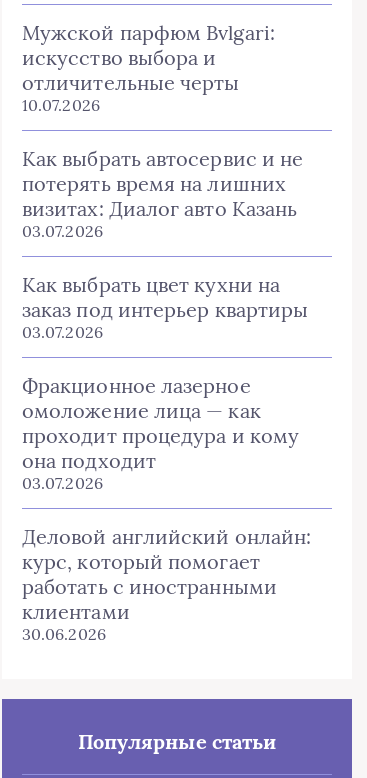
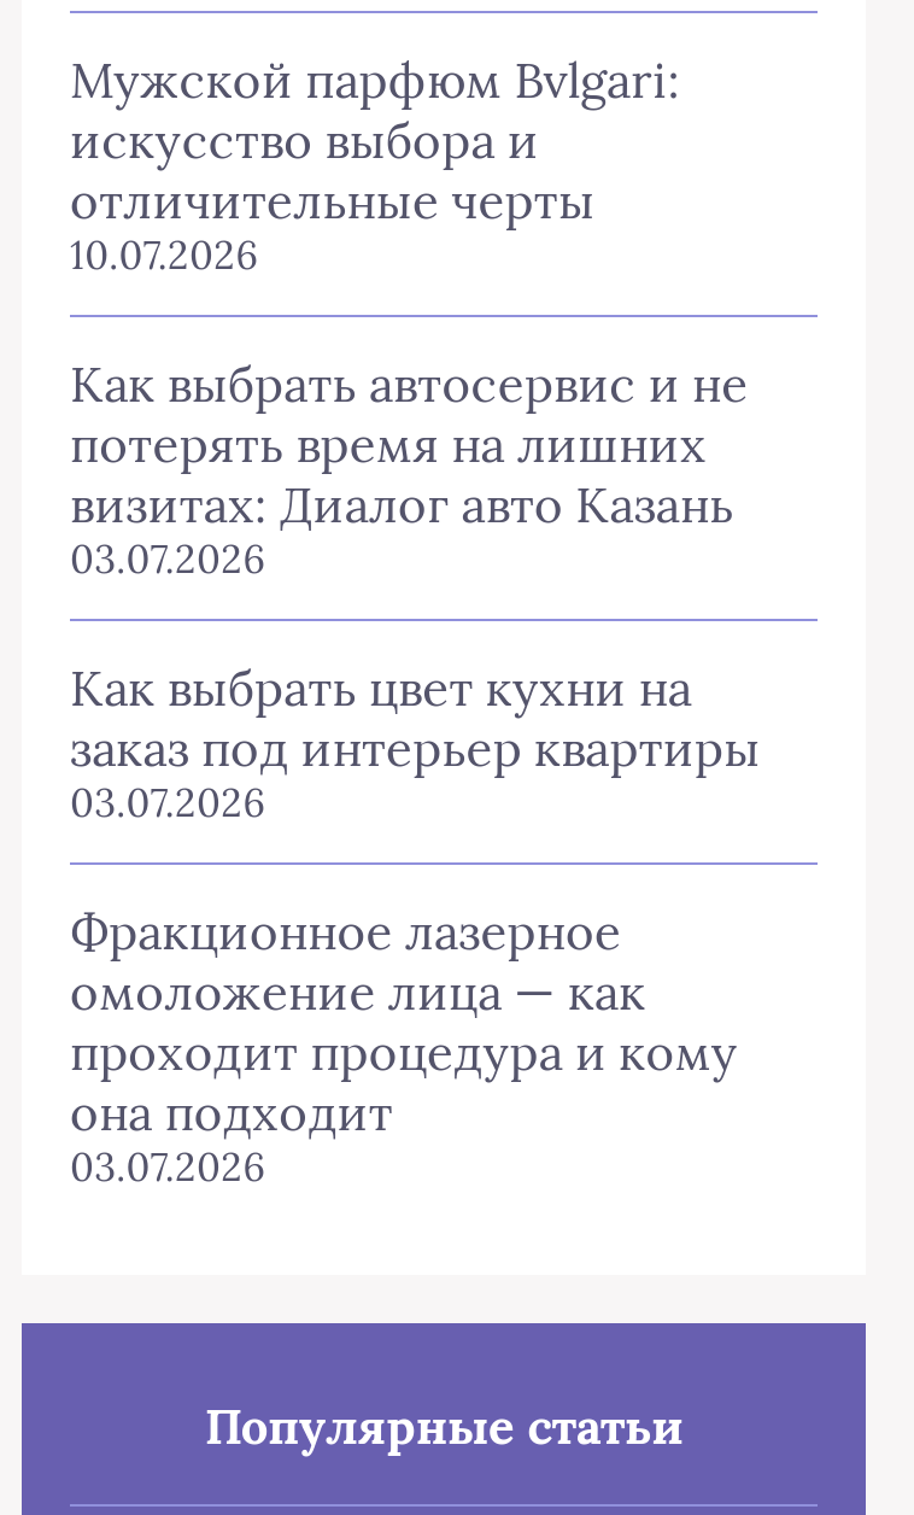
[22,524,311,644] Деловой английский онлайн: | курс, который помогает | работать с иностранными | клиентами | 30.06.2026 -> none

